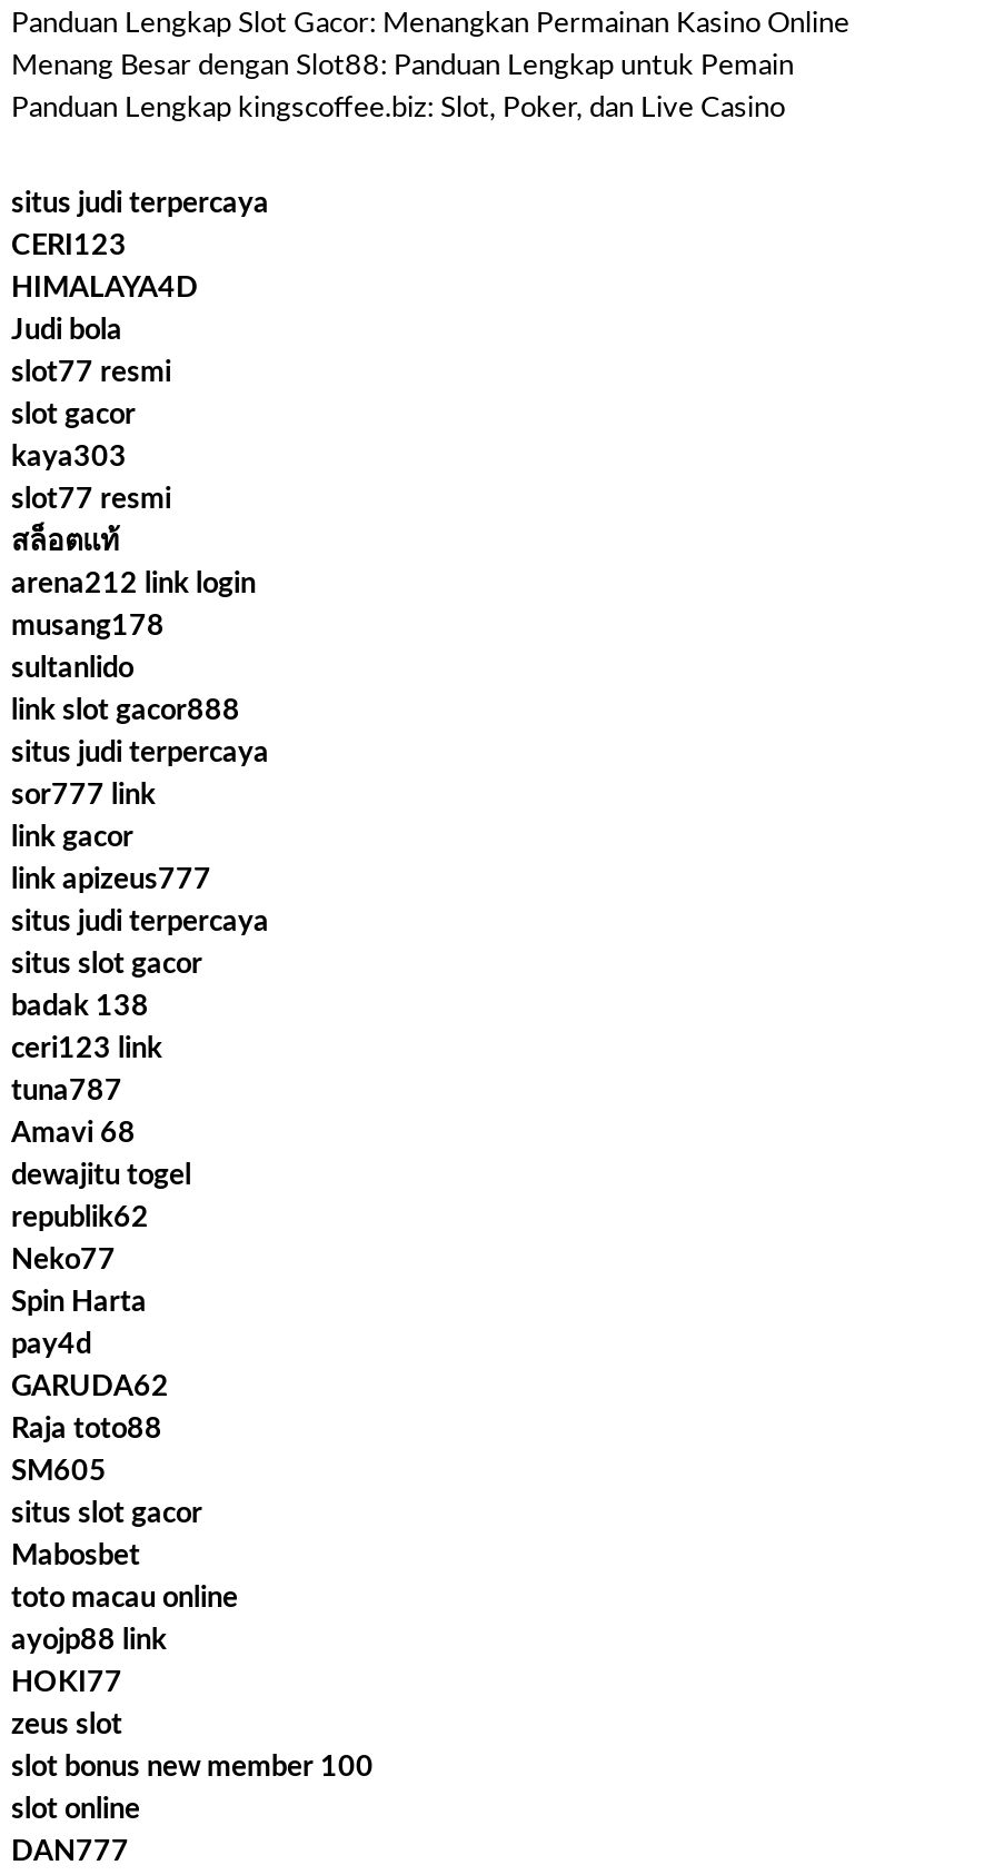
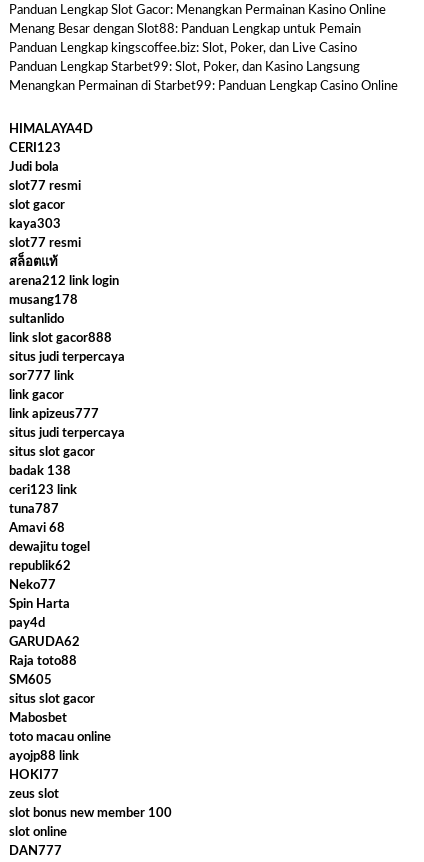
[11,189,269,218] situs judi terpercaya -> [9,61,360,74] Panduan Lengkap Starbet99: Slot, Poker, dan Kasino Langsung
[11,231,127,260] CERI123 -> [9,80,398,93] Menangkan Permainan di Starbet99: Panduan Lengkap Casino Online
none -> [9,142,61,155] CERI123

